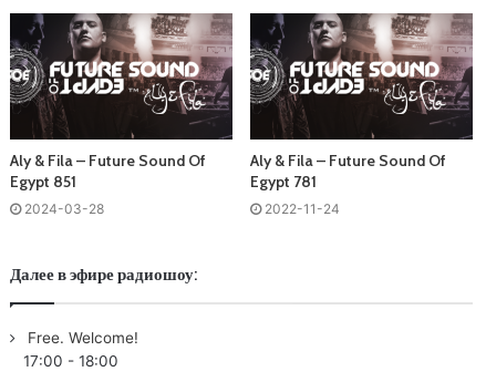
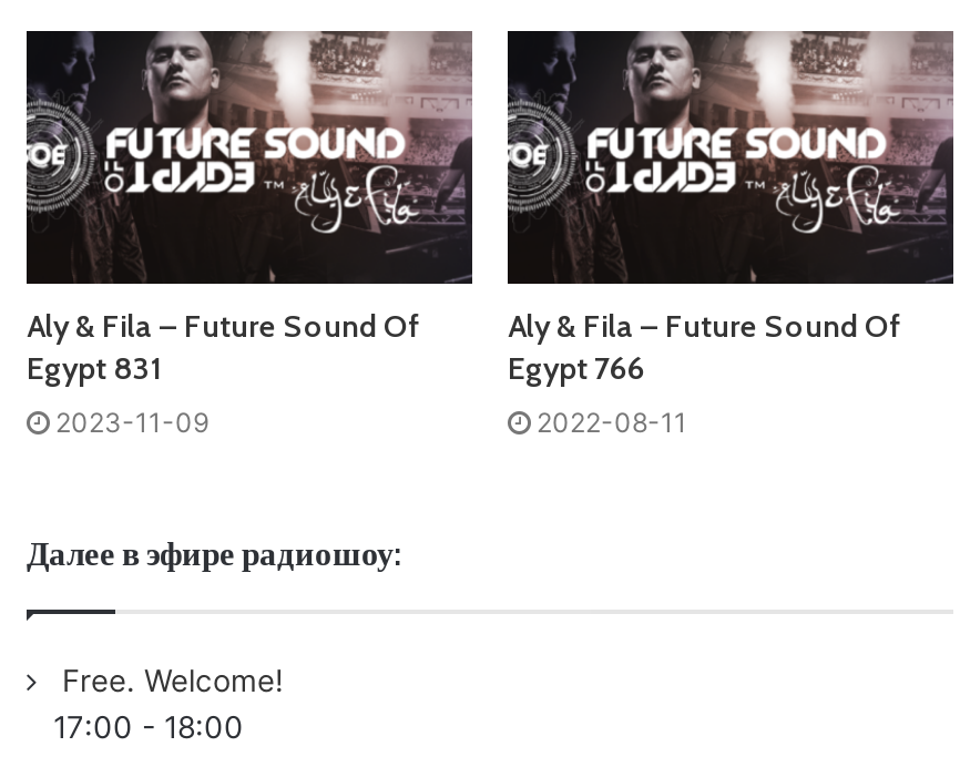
[10,171,76,191] Egypt 851 -> [27,347,162,387] Egypt 831
[250,171,317,191] Egypt 781 -> [508,347,645,387] Egypt 766
[24,200,104,217] 2024-03-28 -> [55,405,208,438] 2023-11-09
[265,200,340,217] 2022-11-24 -> [537,405,687,438] 2022-08-11

